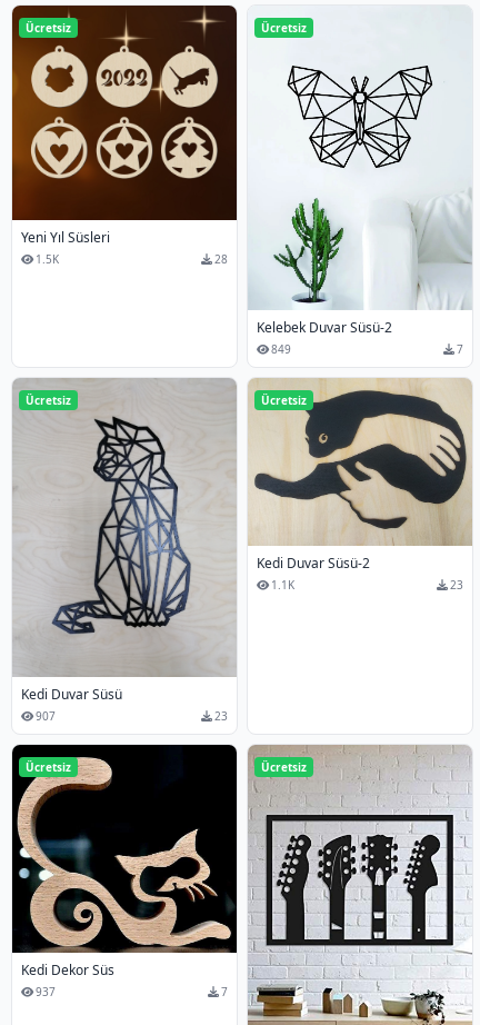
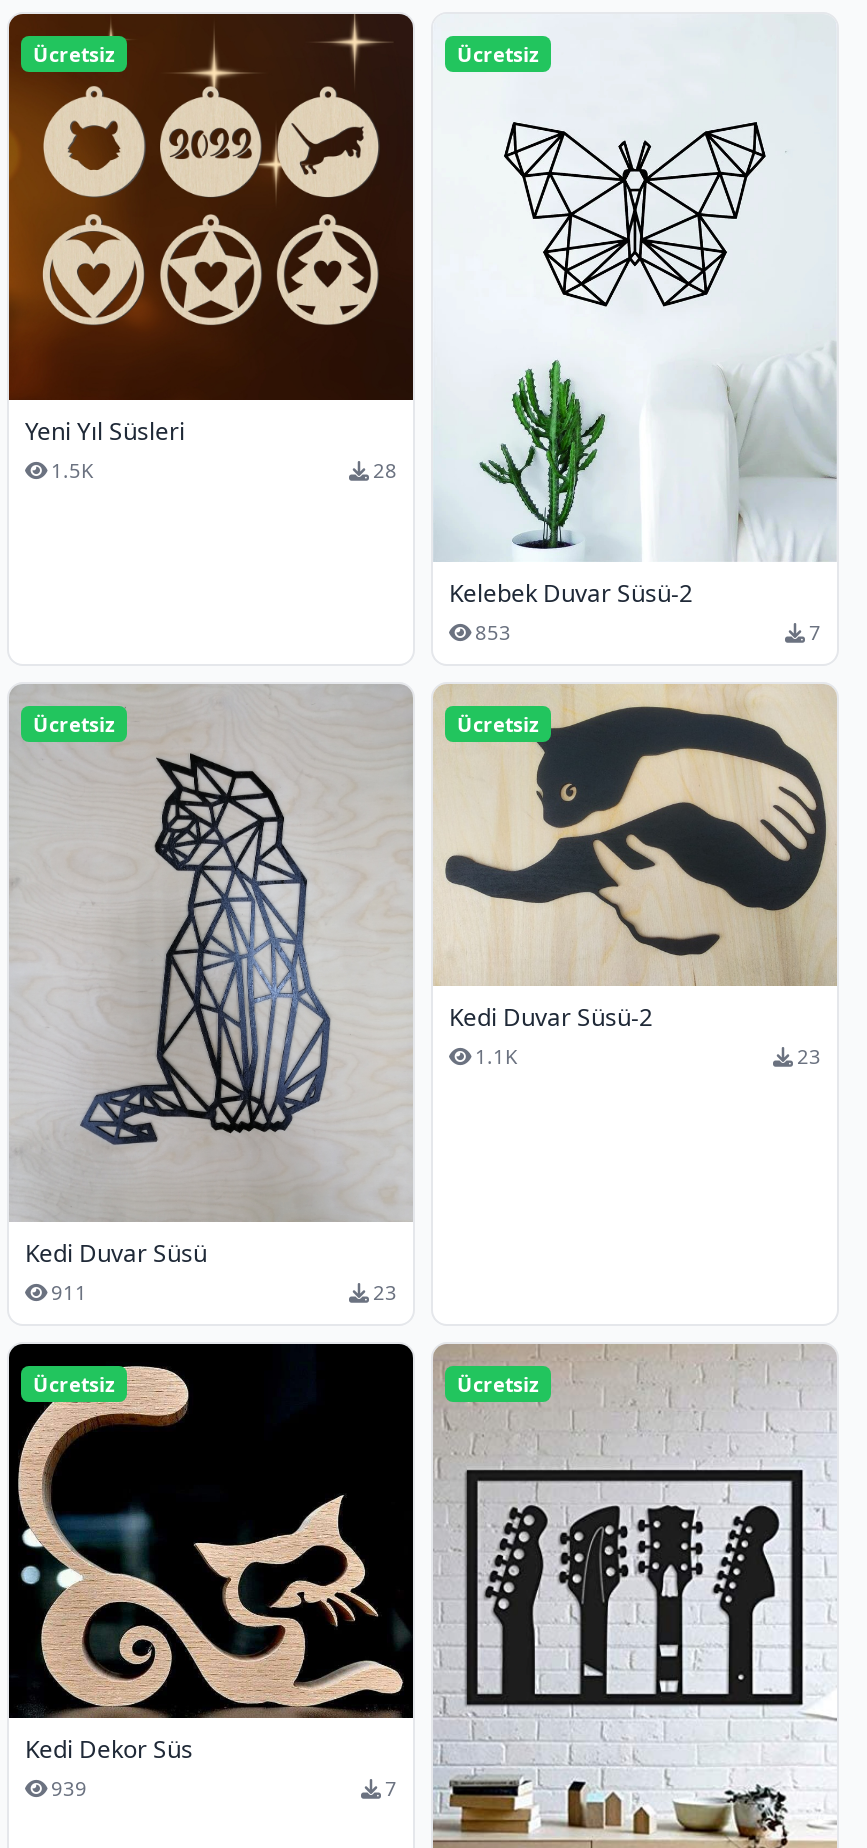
[271,341,291,357] 849 -> [475,617,511,645] 853
[36,708,56,724] 907 -> [51,1278,87,1306] 911
[36,984,56,999] 937 -> [51,1774,87,1802] 939

